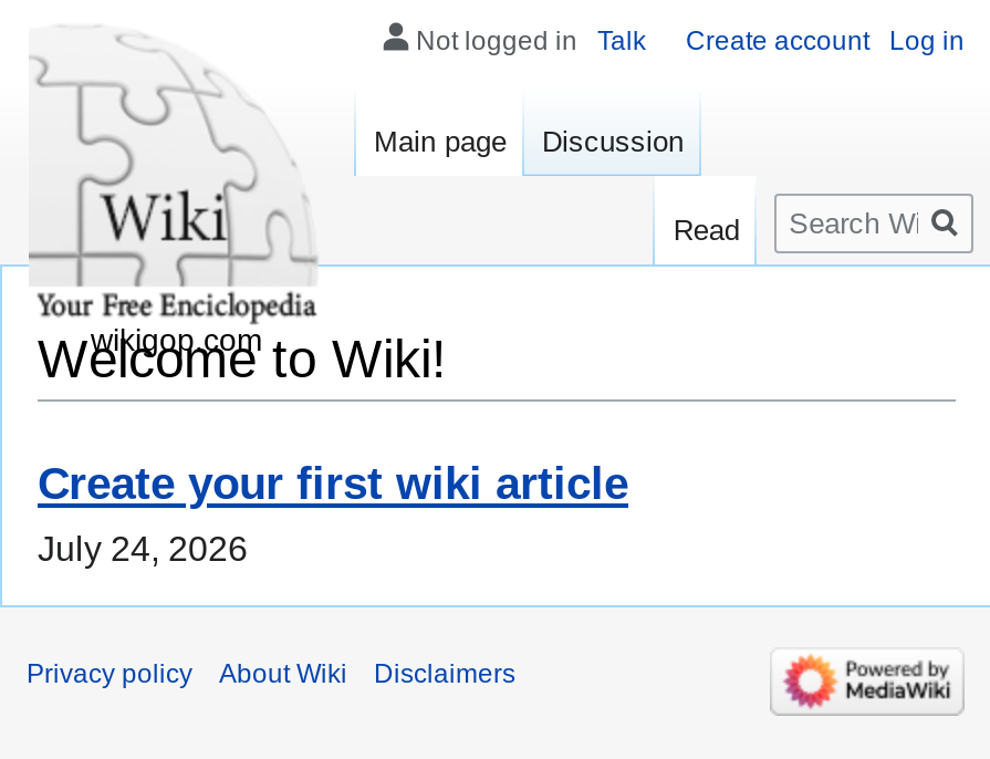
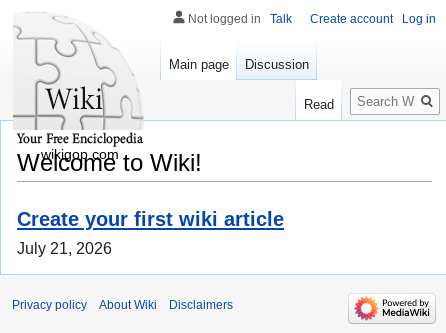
[38,531,248,568] July 24, 2026 -> [17,240,112,257] July 21, 2026

